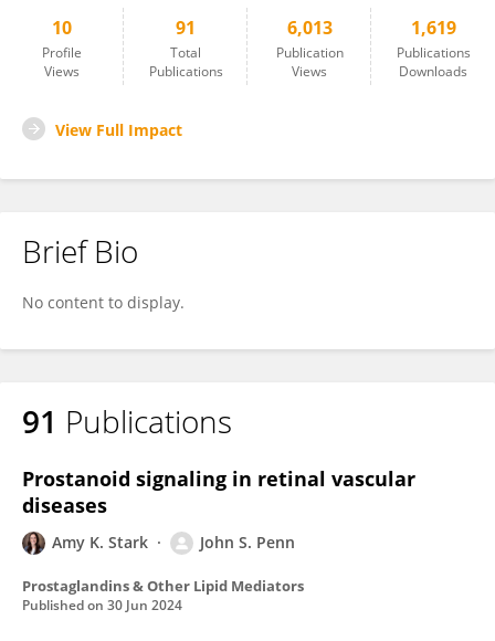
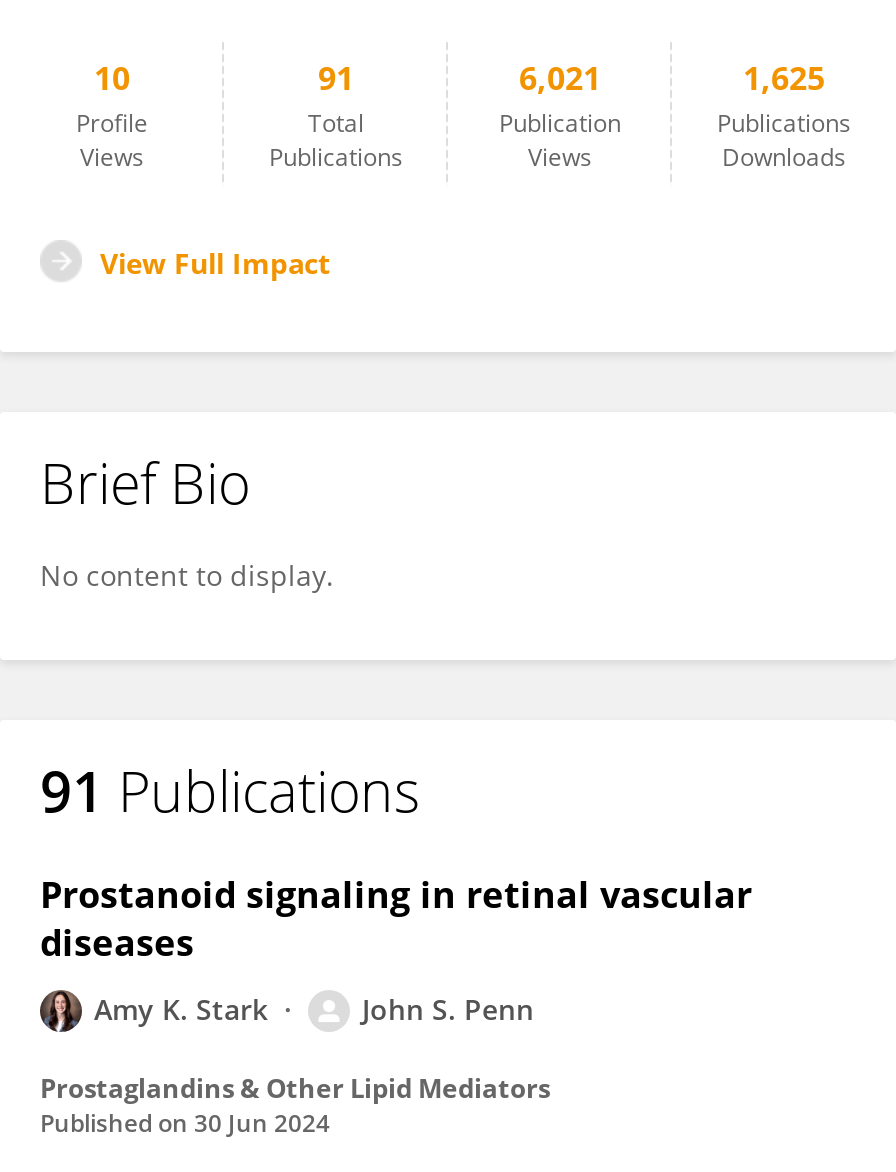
[287,15,332,40] 6,013 -> [519,56,601,100] 6,021
[410,15,456,40] 1,619 -> [743,56,825,100] 1,625

